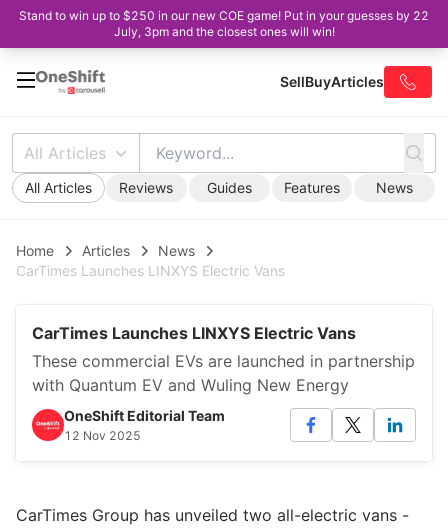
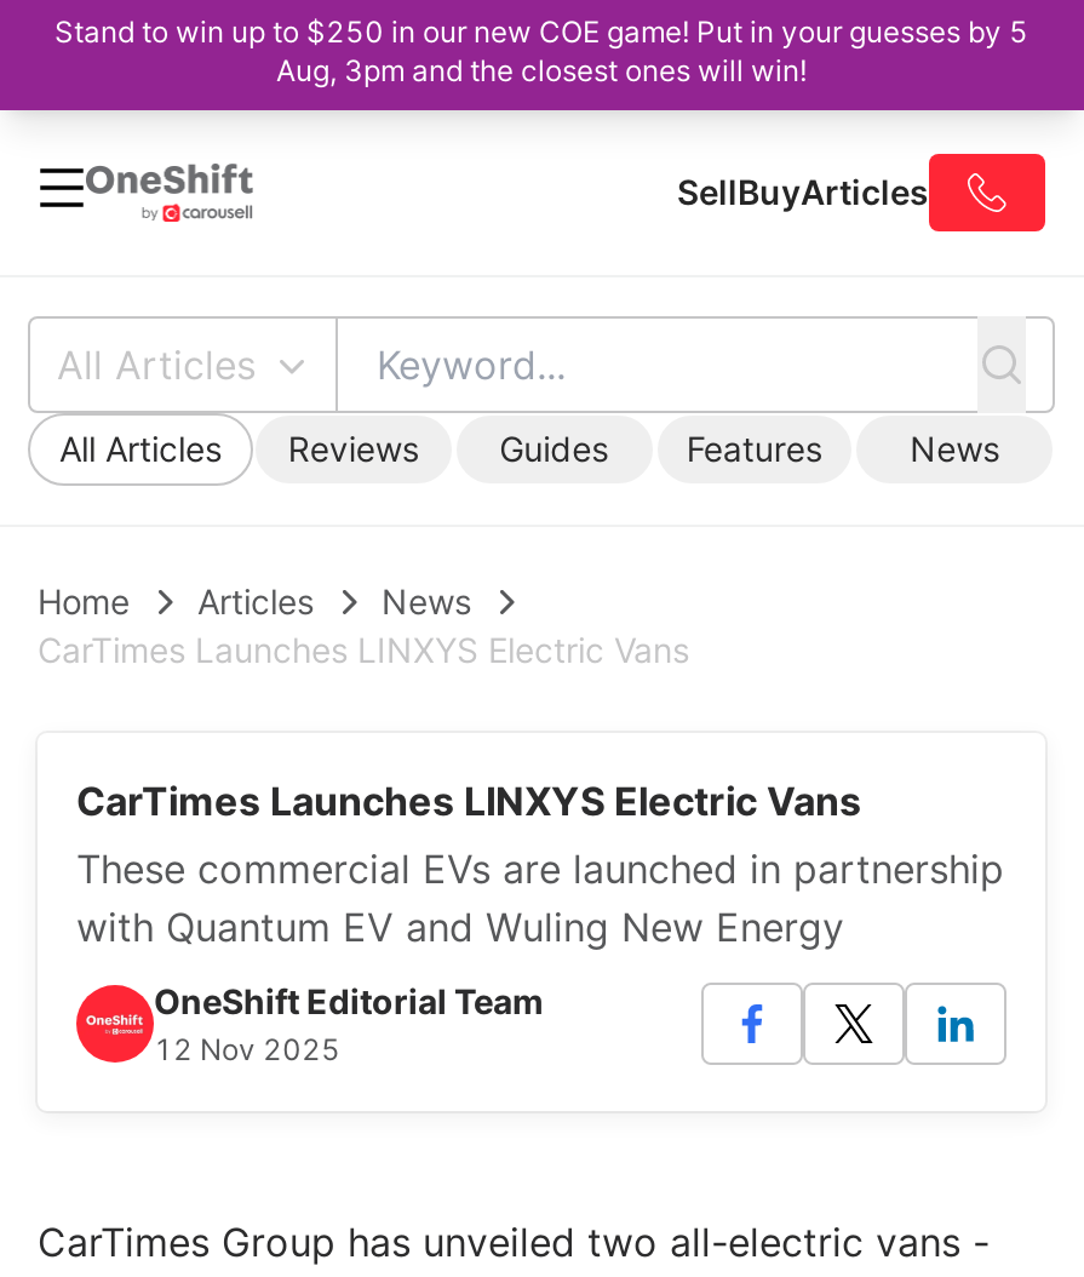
[19,8,429,23] Stand to win up to $250 in our new COE game! Put in your guesses by 22 -> [55,13,1028,50] Stand to win up to $250 in our new COE game! Put in your guesses by 5
[113,24,334,39] July, 3pm and the closest ones will win! -> [276,52,807,88] Aug, 3pm and the closest ones will win!

